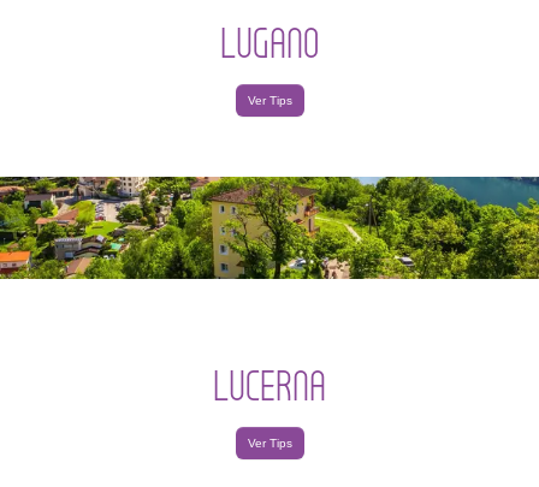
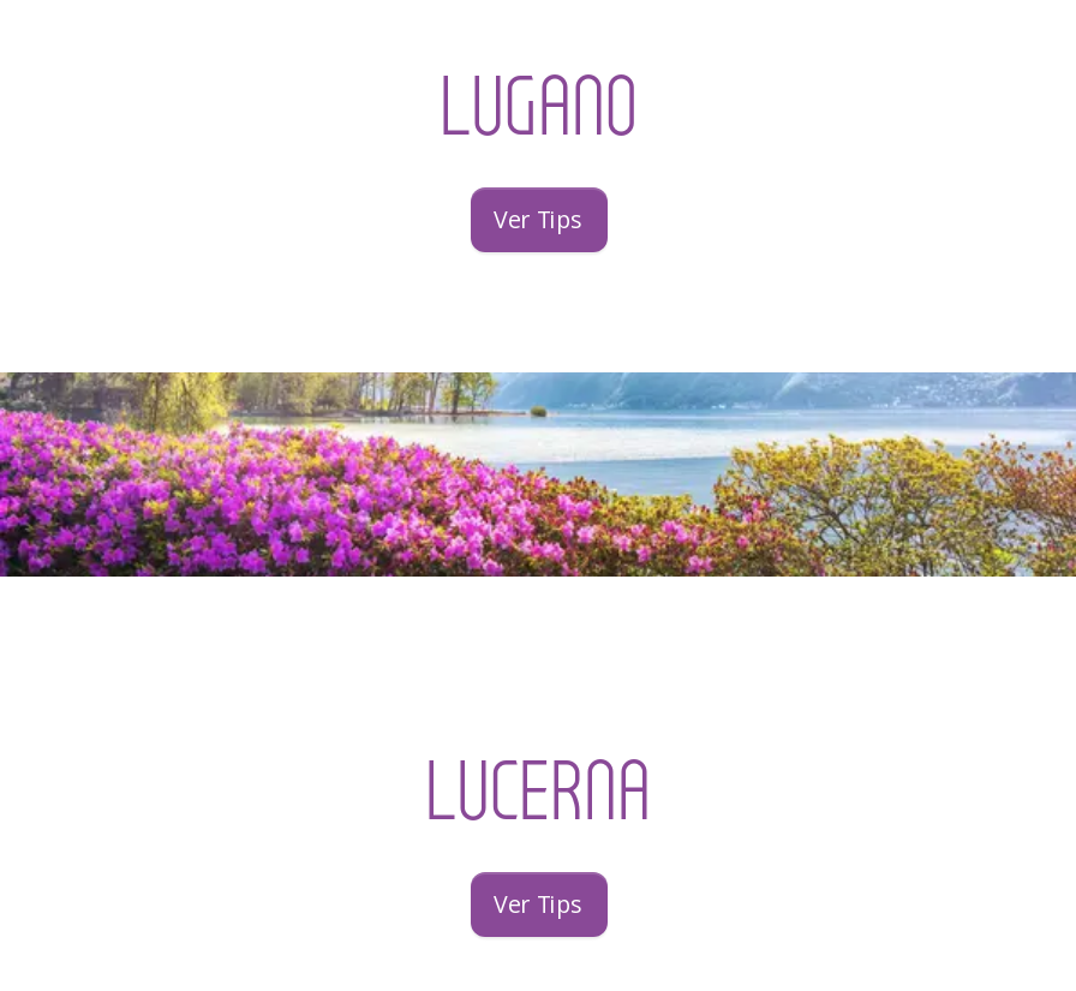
[4,176,535,280] [image] -> [7,370,1069,579] [image]

